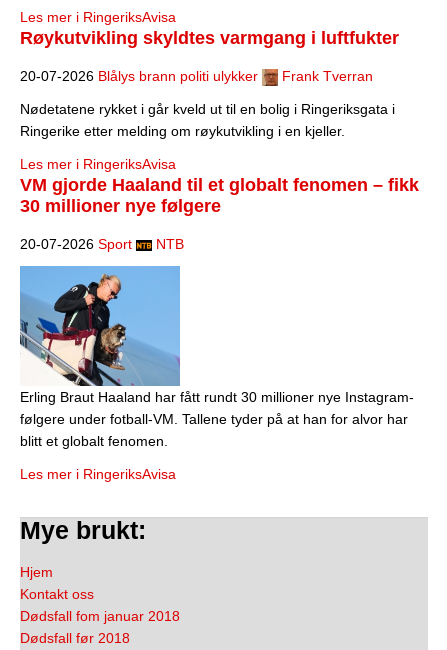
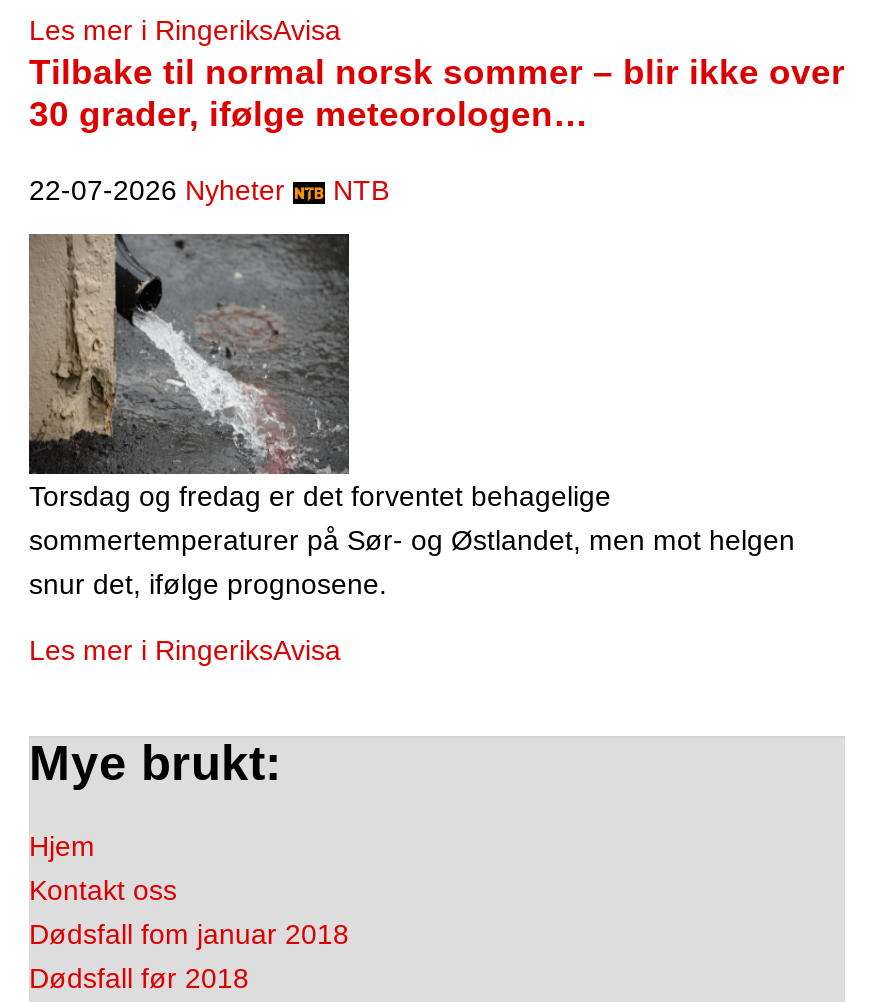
[20,28,419,252] Røykutvikling skyldtes varmgang i luftfukter | 20-07-2026 Blålys brann politi ulykker | Frank Tverran | Nødetatene rykket i går kveld ut til en bolig i Ringeriksgata i | Ringerike etter melding om røykutvikling i en kjeller. | Les mer i RingeriksAvisa | VM gjorde Haaland til et globalt fenomen – fikk | 30 millioner nye følgere | 20-07-2026 Sport -> [29,52,845,206] Tilbake til normal norsk sommer – blir ikke over | 30 grader, ifølge meteorologen… | 22-07-2026 Nyheter
[19,265,414,449] [image] | Erling Braut Haaland har fått rundt 30 millioner nye Instagram- | følgere under fotball-VM. Tallene tyder på at han for alvor har | blitt et globalt fenomen. -> [27,232,795,600] [image] | Torsdag og fredag er det forventet behagelige | sommertemperaturer på Sør- og Østlandet, men mot helgen | snur det, ifølge prognosene.

